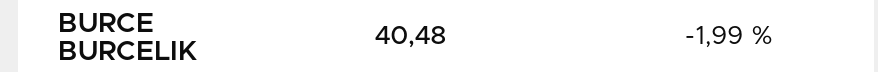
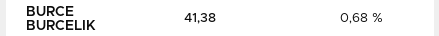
[374,24,446,50] 40,48 -> [184,12,216,25] 41,38
[685,24,773,50] -1,99 % -> [340,12,383,25] 0,68 %

